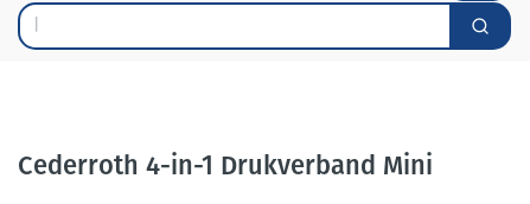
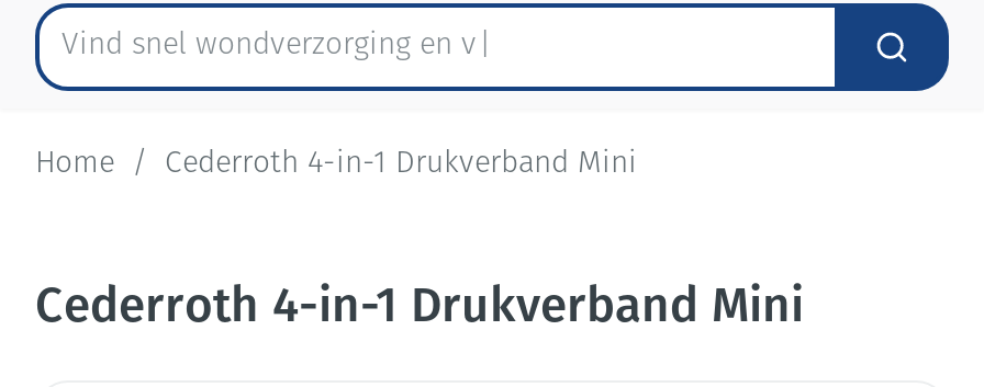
none -> [35,148,637,181] Home / Cederroth 4-in-1 Drukverband Mini

